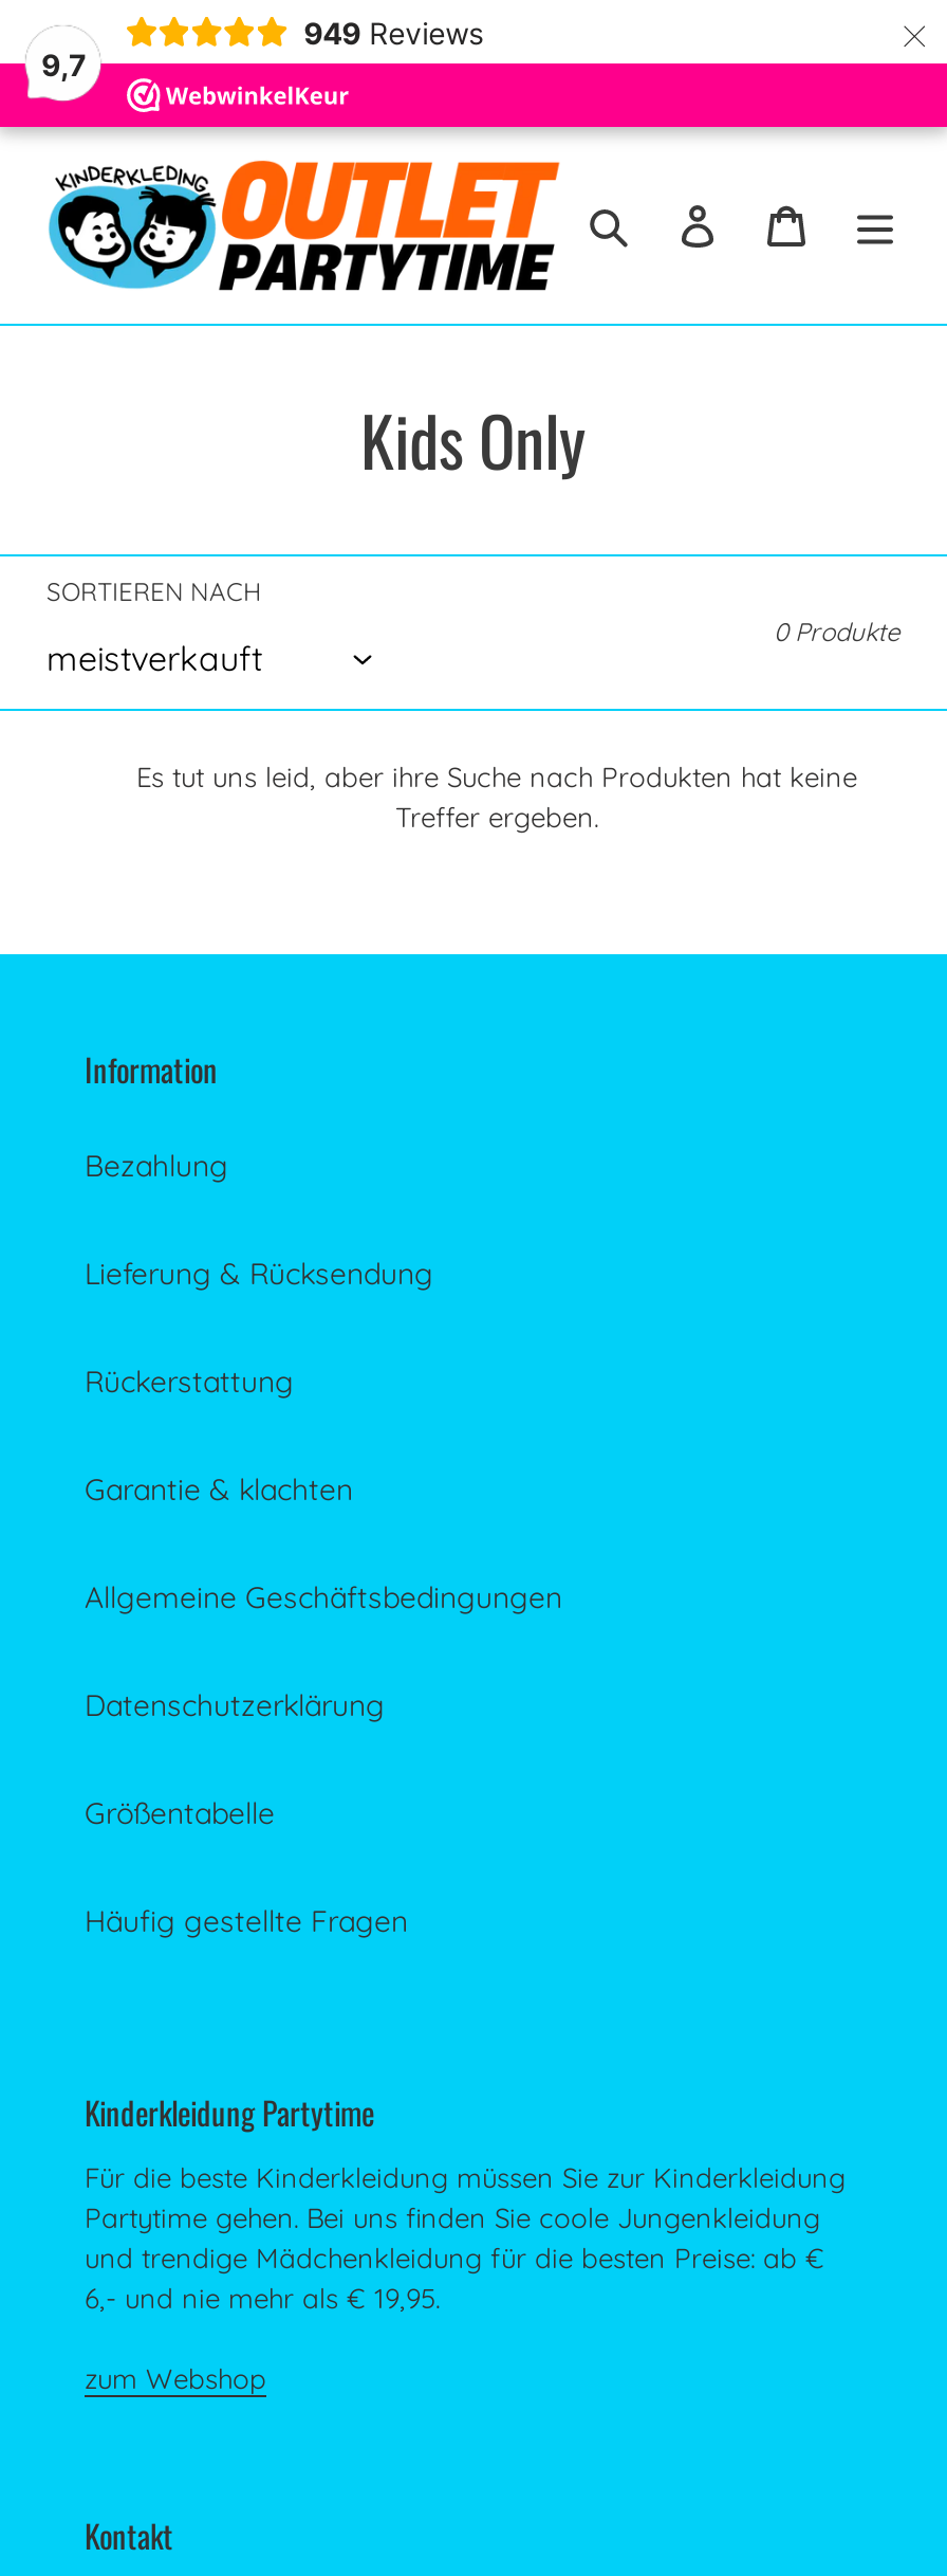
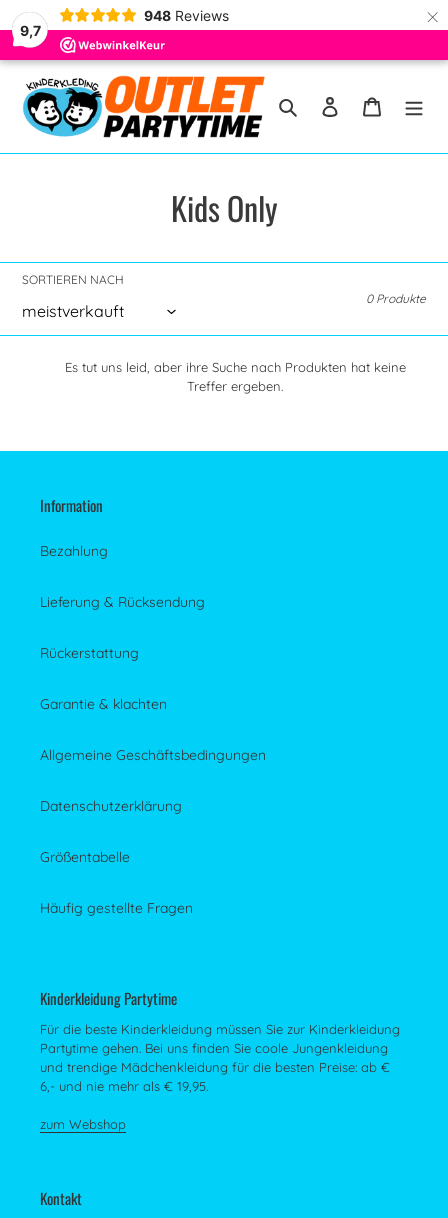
[304,14,483,50] 949 Reviews -> [144,6,229,23] 948 Reviews

